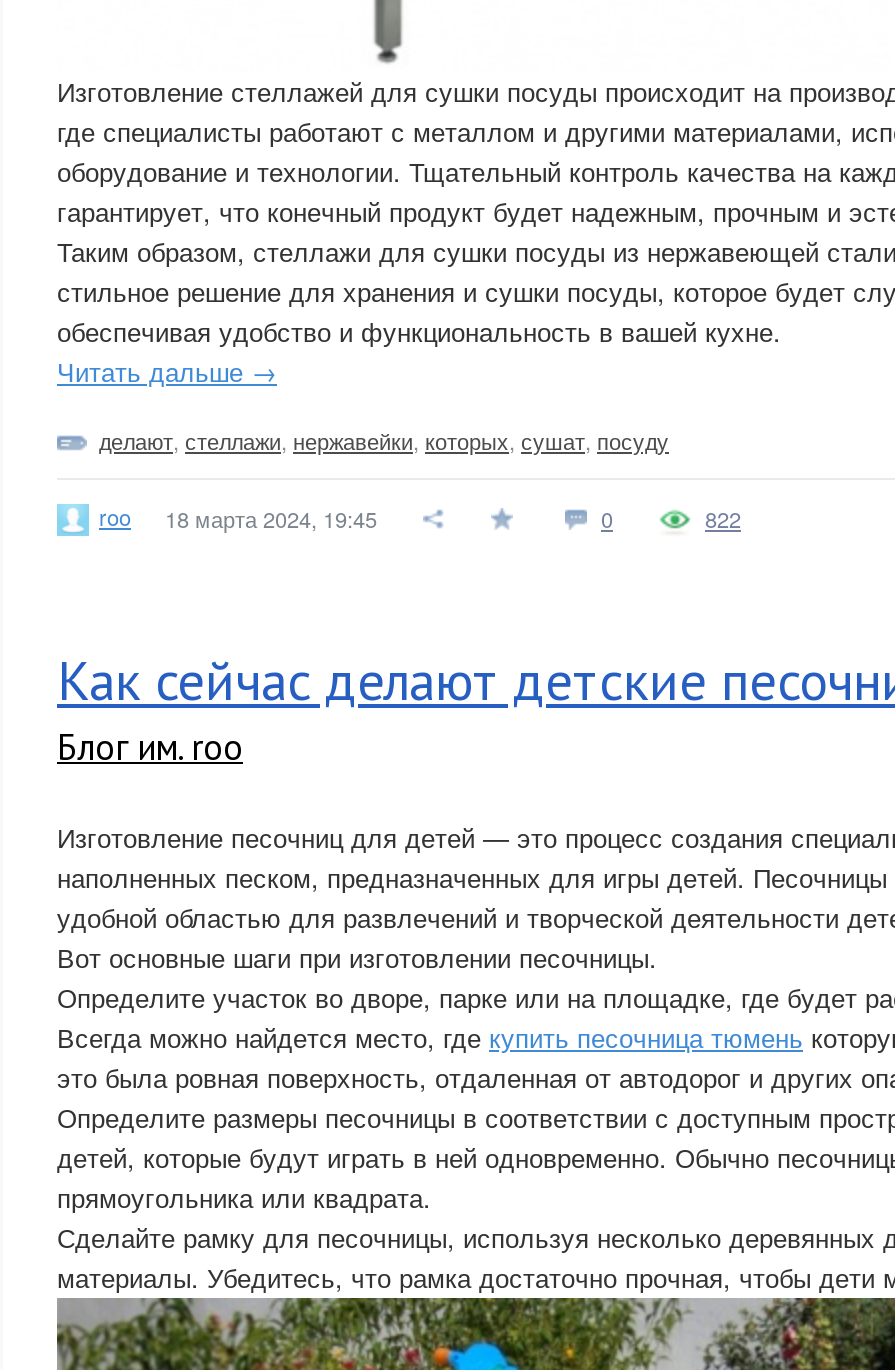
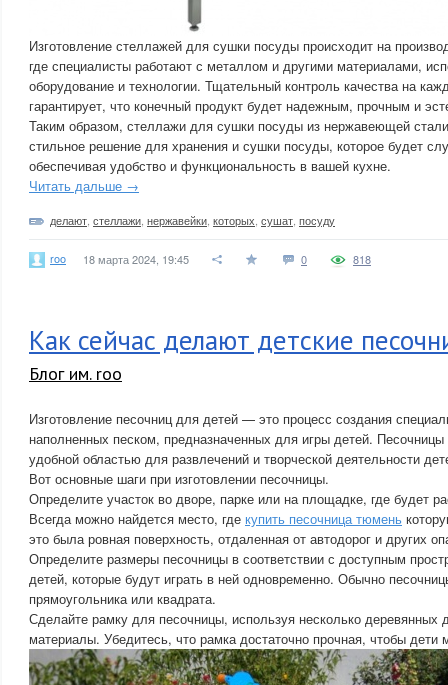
[705,502,741,534] 822 -> [353,251,371,267] 818

